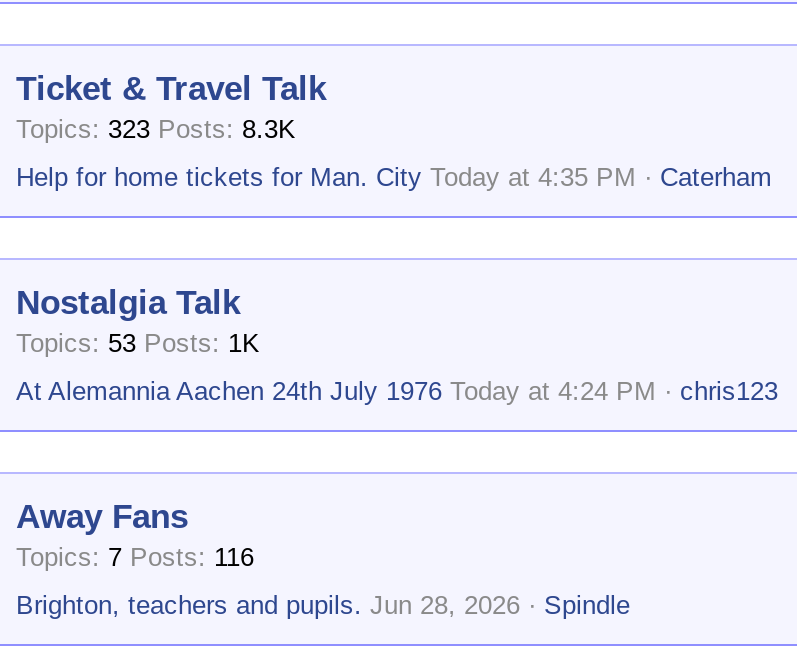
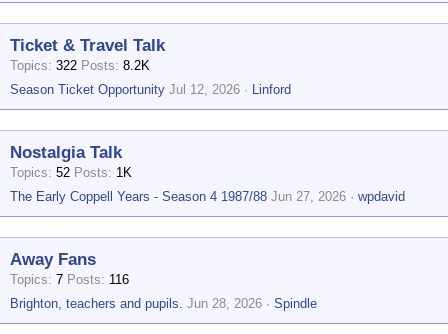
[16,114,296,144] Topics 323 Posts 8.3K -> [10,58,150,73] Topics 322 Posts 8.2K
[16,162,772,192] Help for home tickets for Man. City Today at 4:35 PM | Caterham -> [10,82,291,97] Season Ticket Opportunity Jul 12, 2026 | Linford
[16,328,260,358] Topics 53 Posts 1K -> [10,165,132,180] Topics 52 Posts 1K
[16,376,778,406] At Alemannia Aachen 24th July 1976 Today at 4:24 PM | chris123 -> [10,189,405,204] The Early Coppell Years - Season 4 1987/88 Jun 27, 2026 | wpdavid

